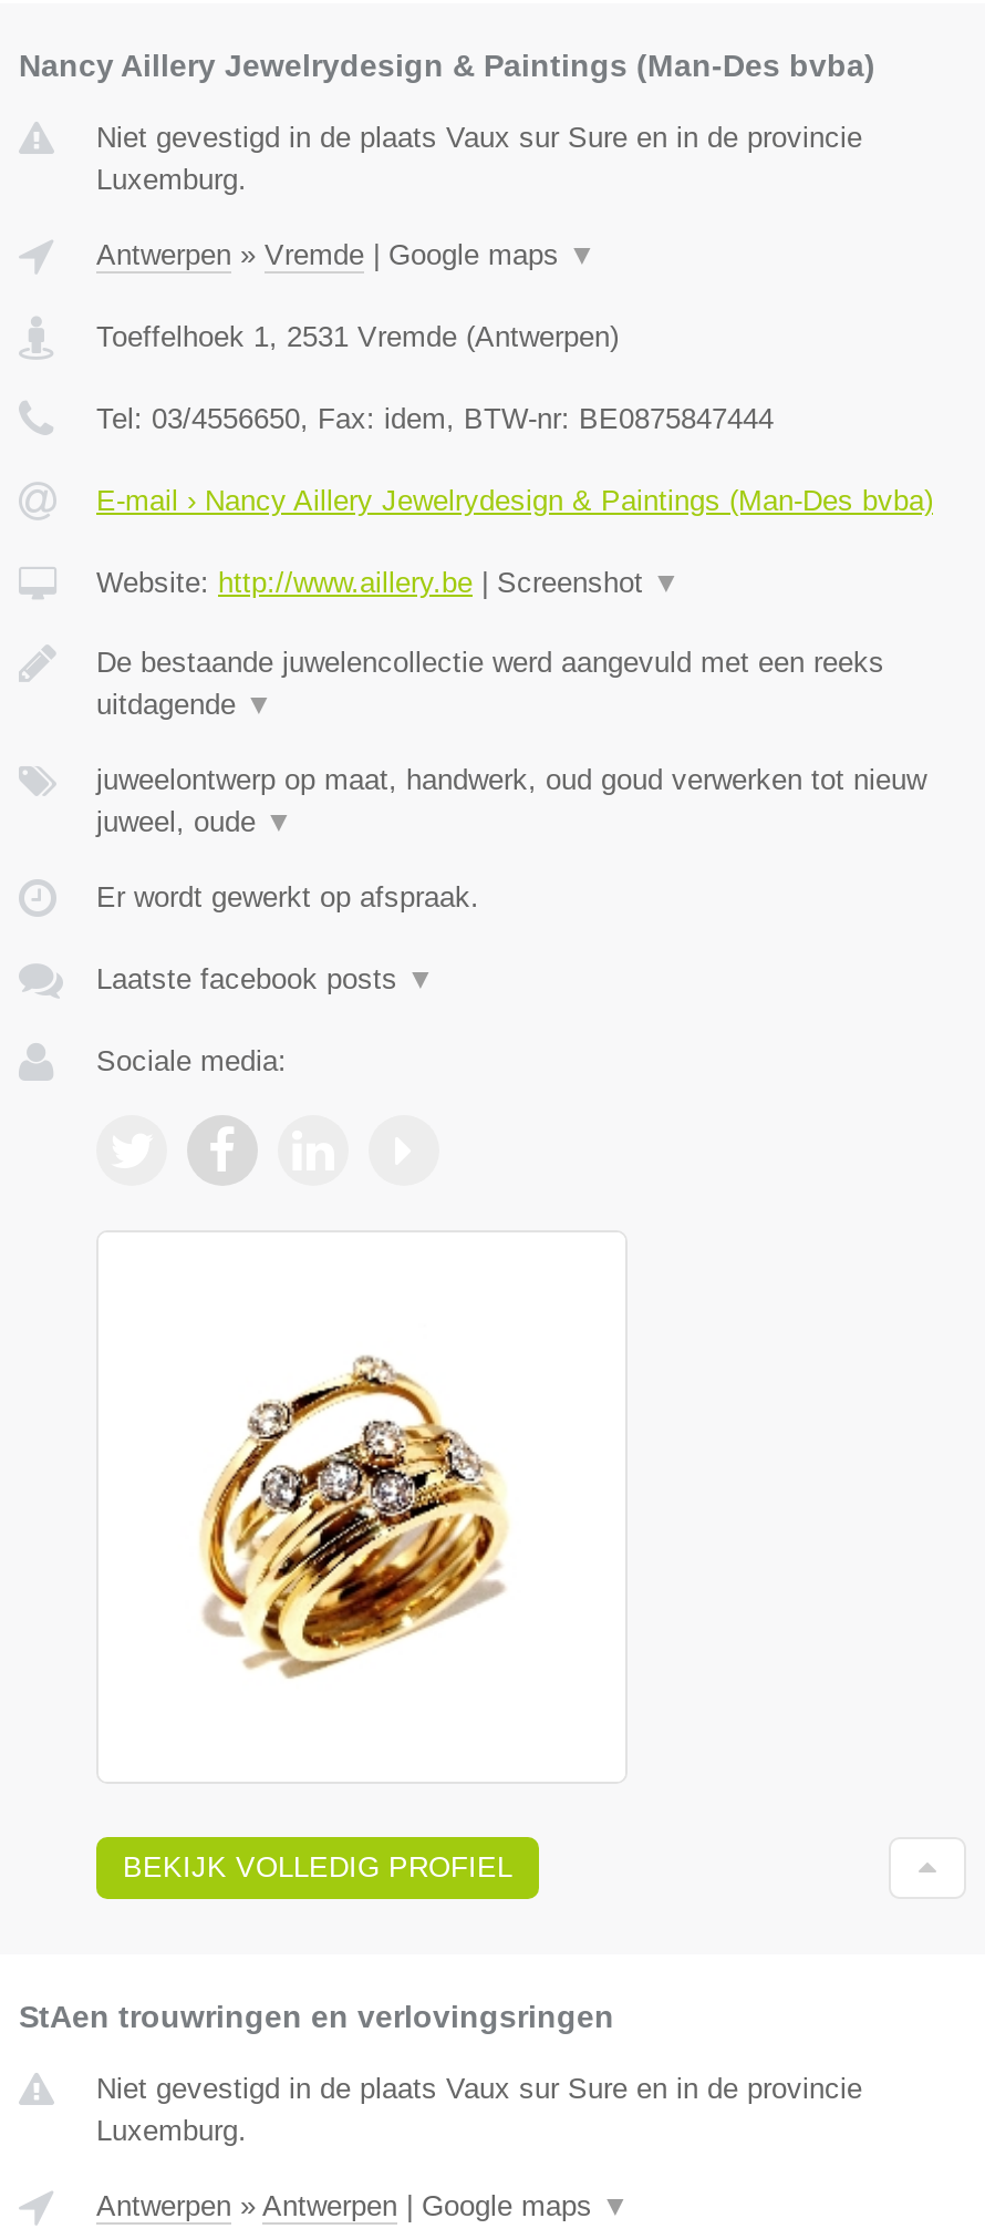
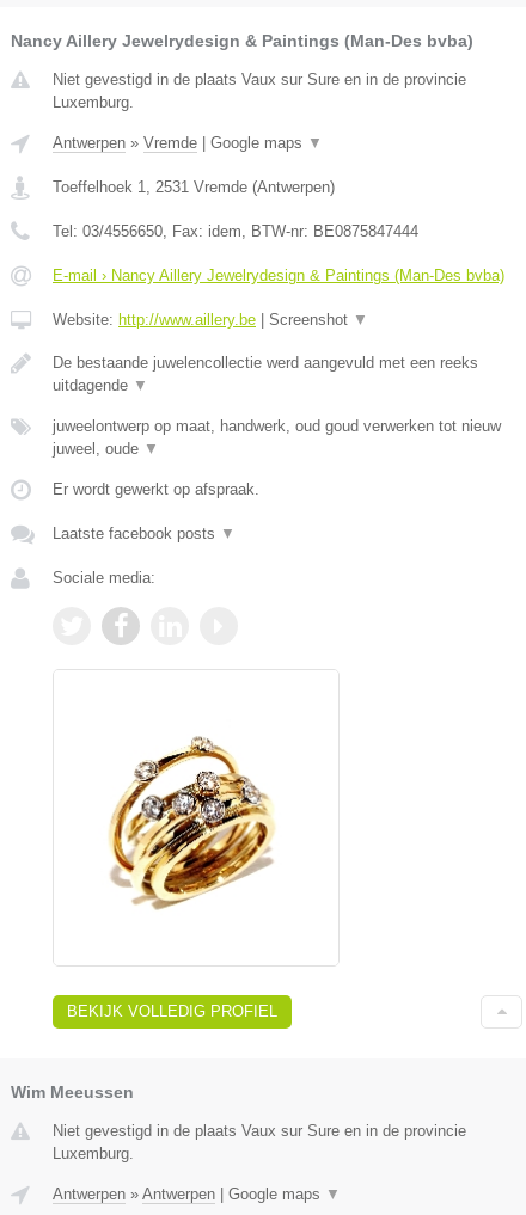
[19,1999,614,2034] StAen trouwringen en verlovingsringen -> [11,1083,134,1102] Wim Meeussen

